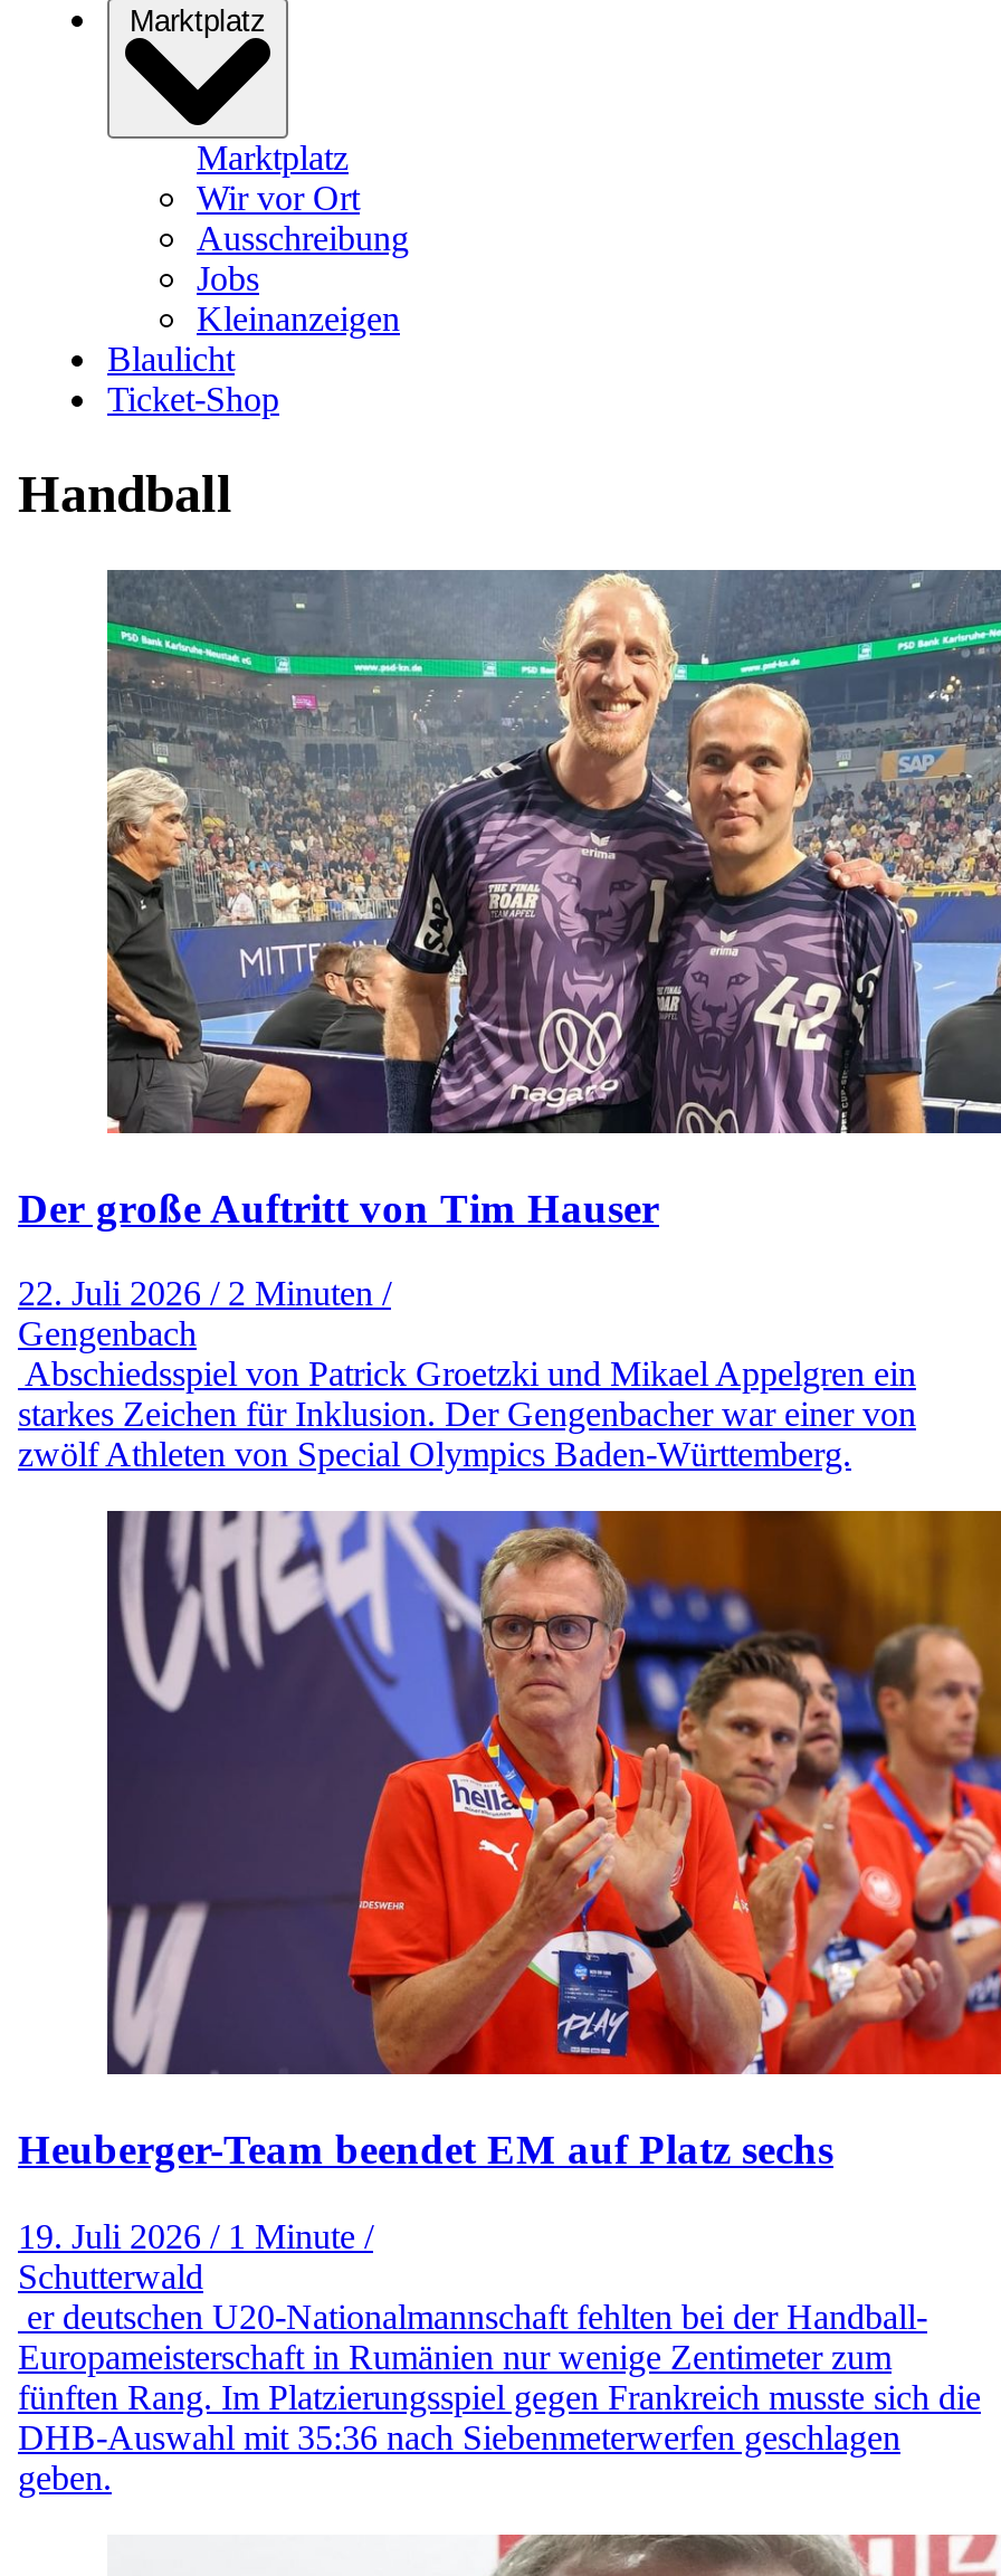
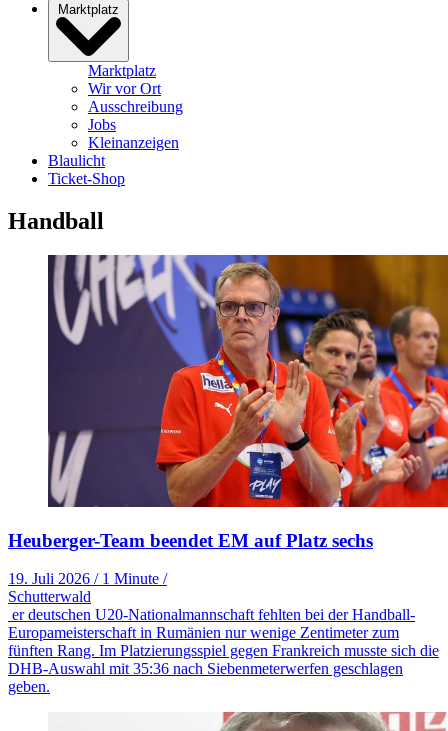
[18,568,994,1474] [image] | Der große Auftritt von Tim Hauser | 22. Juli 2026 / 2 Minuten / | Gengenbach | Abschiedsspiel von Patrick Groetzki und Mikael Appelgren ein | starkes Zeichen für Inklusion. Der Gengenbacher war einer von | zwölf Athleten von Special Olympics Baden-Württemberg. -> none

